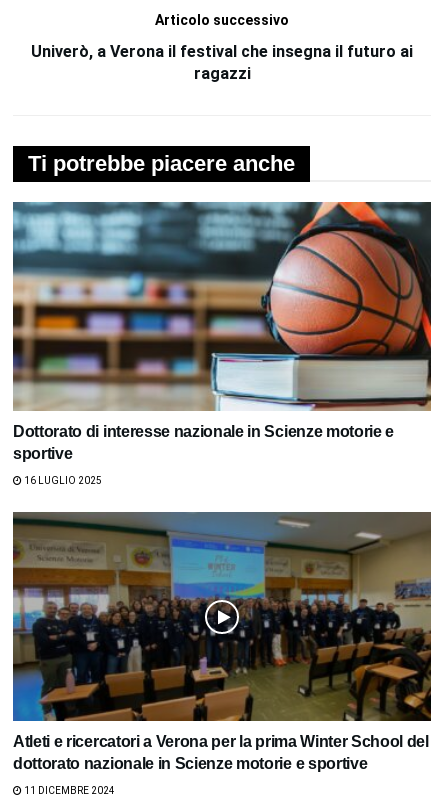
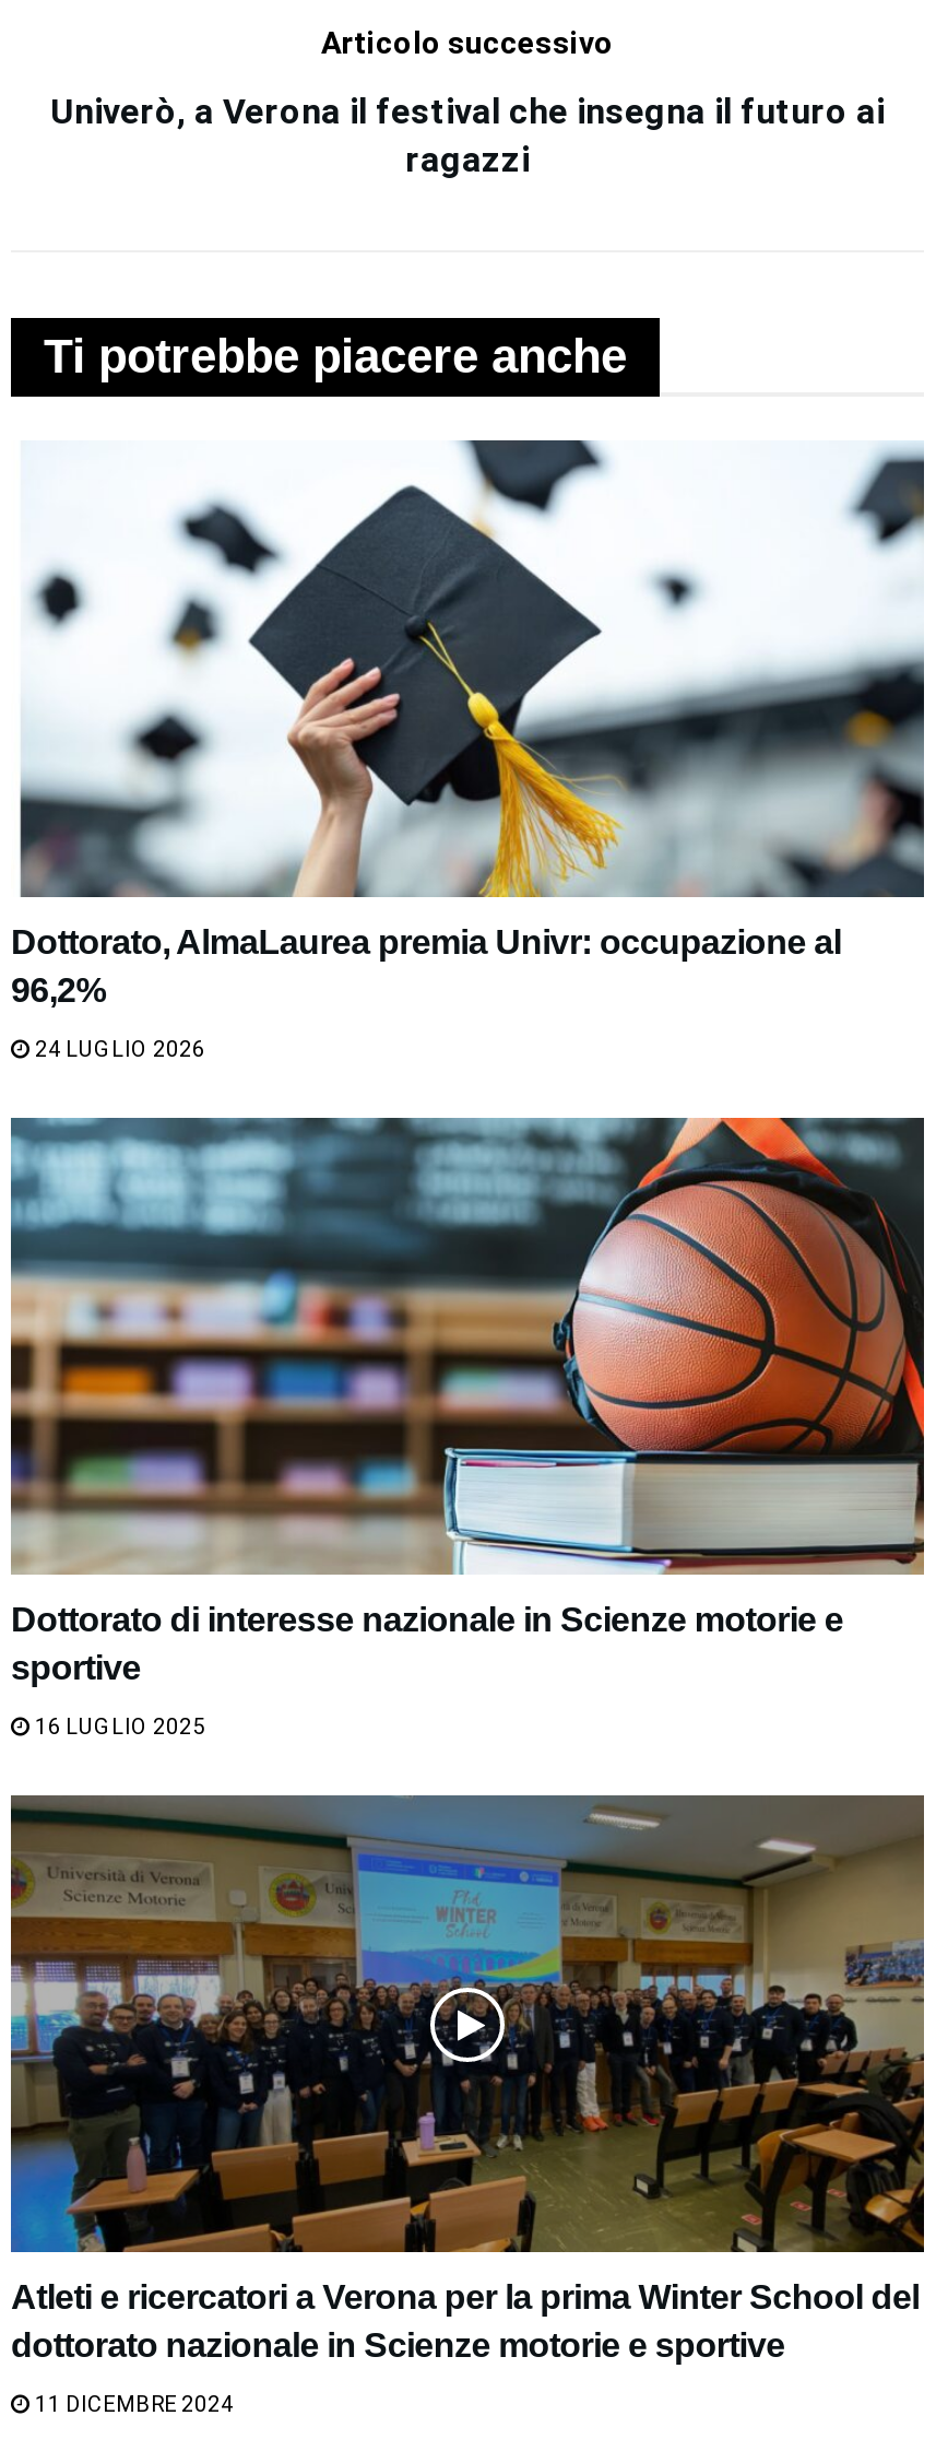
none -> [11,440,926,1061] [image] | Dottorato, AlmaLaurea premia Univr: occupazione al | 96,2% | 24 LUGLIO 2026

